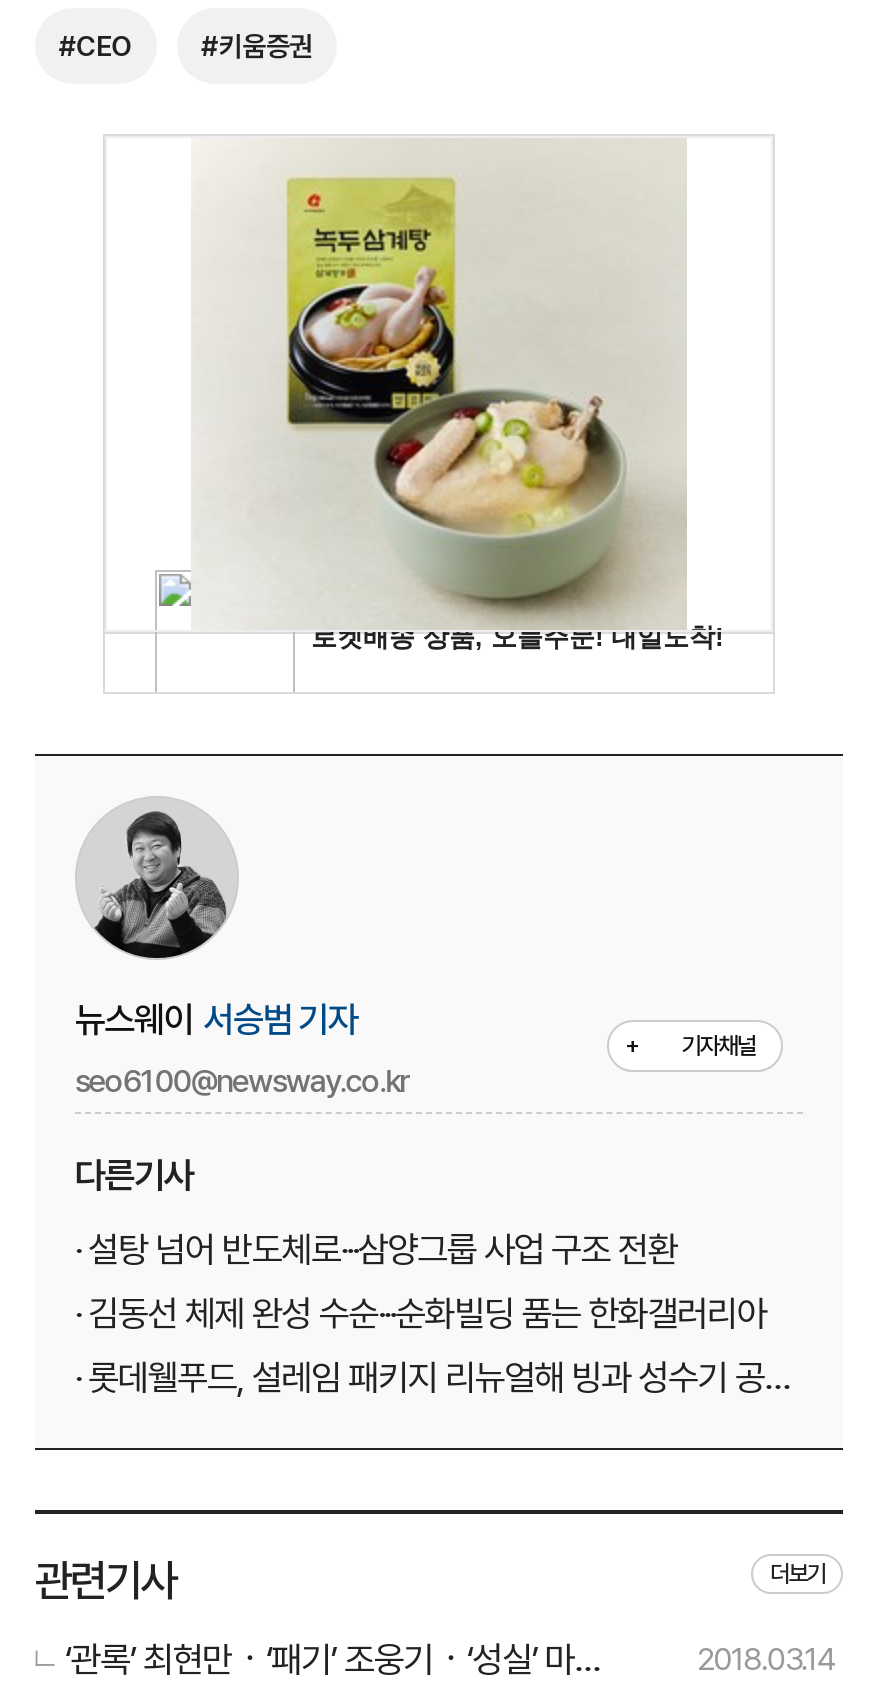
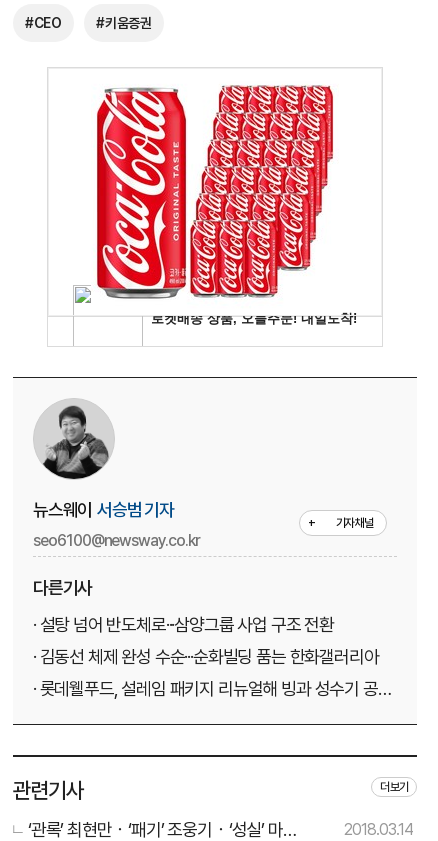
[193,140,687,630] [image] -> [93,70,338,315] [image]

